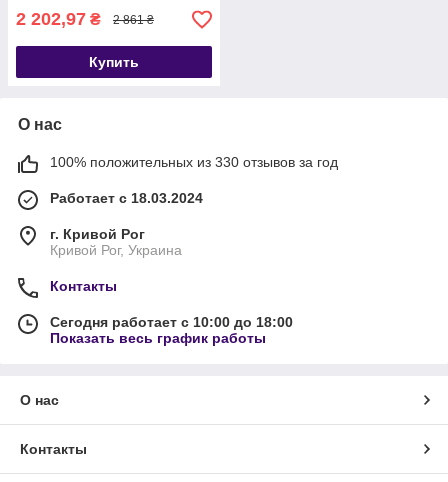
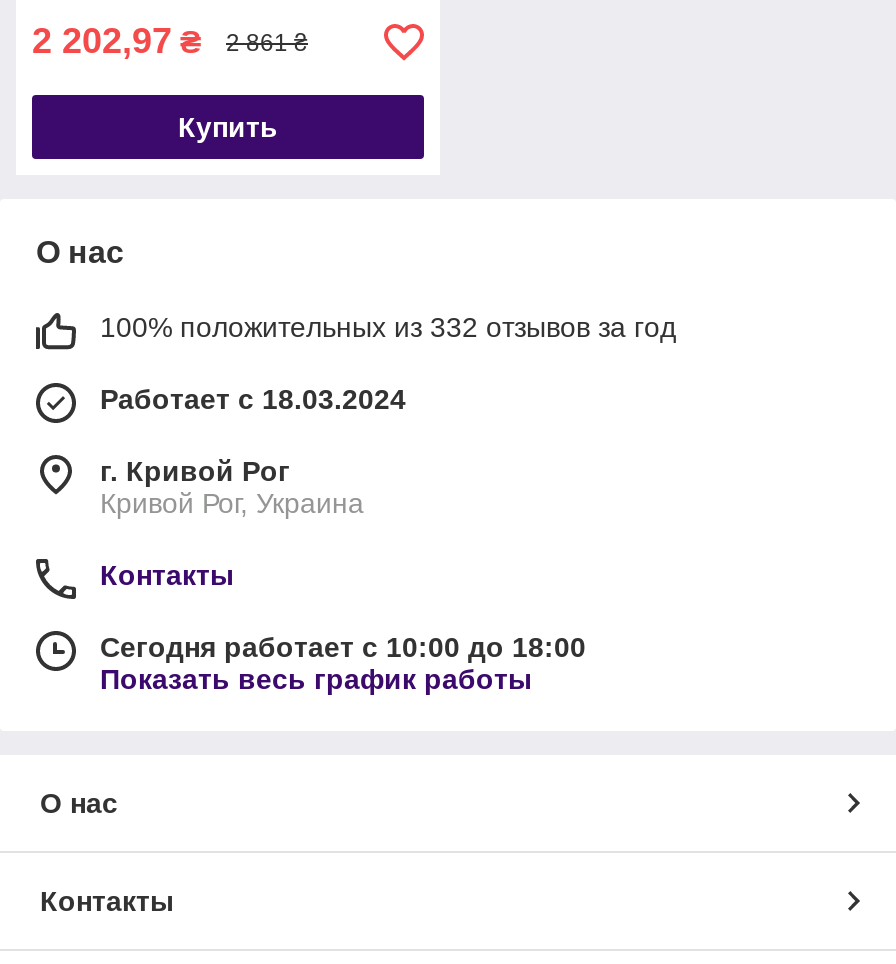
[50,154,338,170] 100% положительных из 330 отзывов за год -> [100,312,676,344] 100% положительных из 332 отзывов за год

